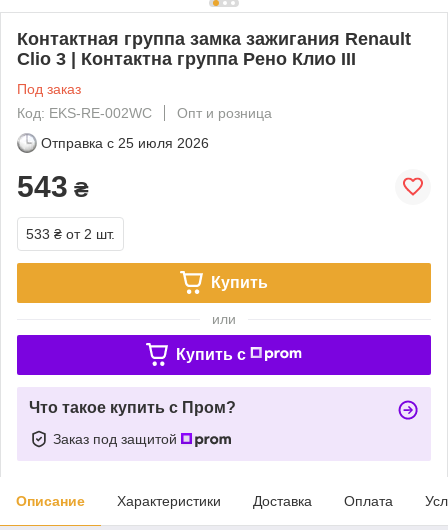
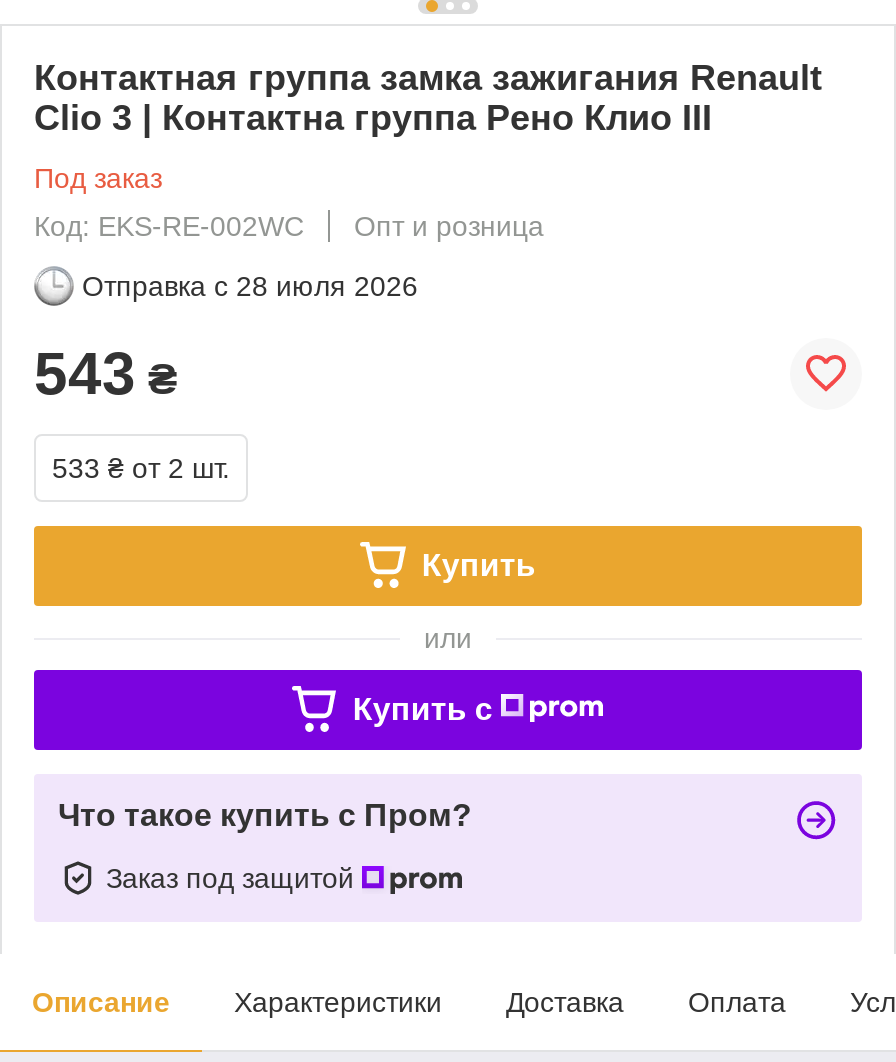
[41,135,209,151] Отправка с 25 июля 2026 -> [82,270,418,302] Отправка с 28 июля 2026

